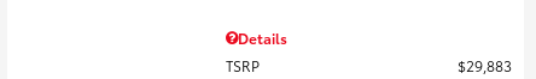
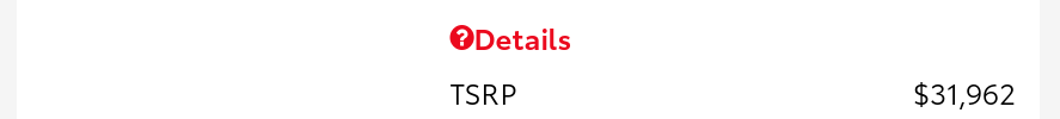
[458,55,512,75] $29,883 -> [913,71,1016,112] $31,962

